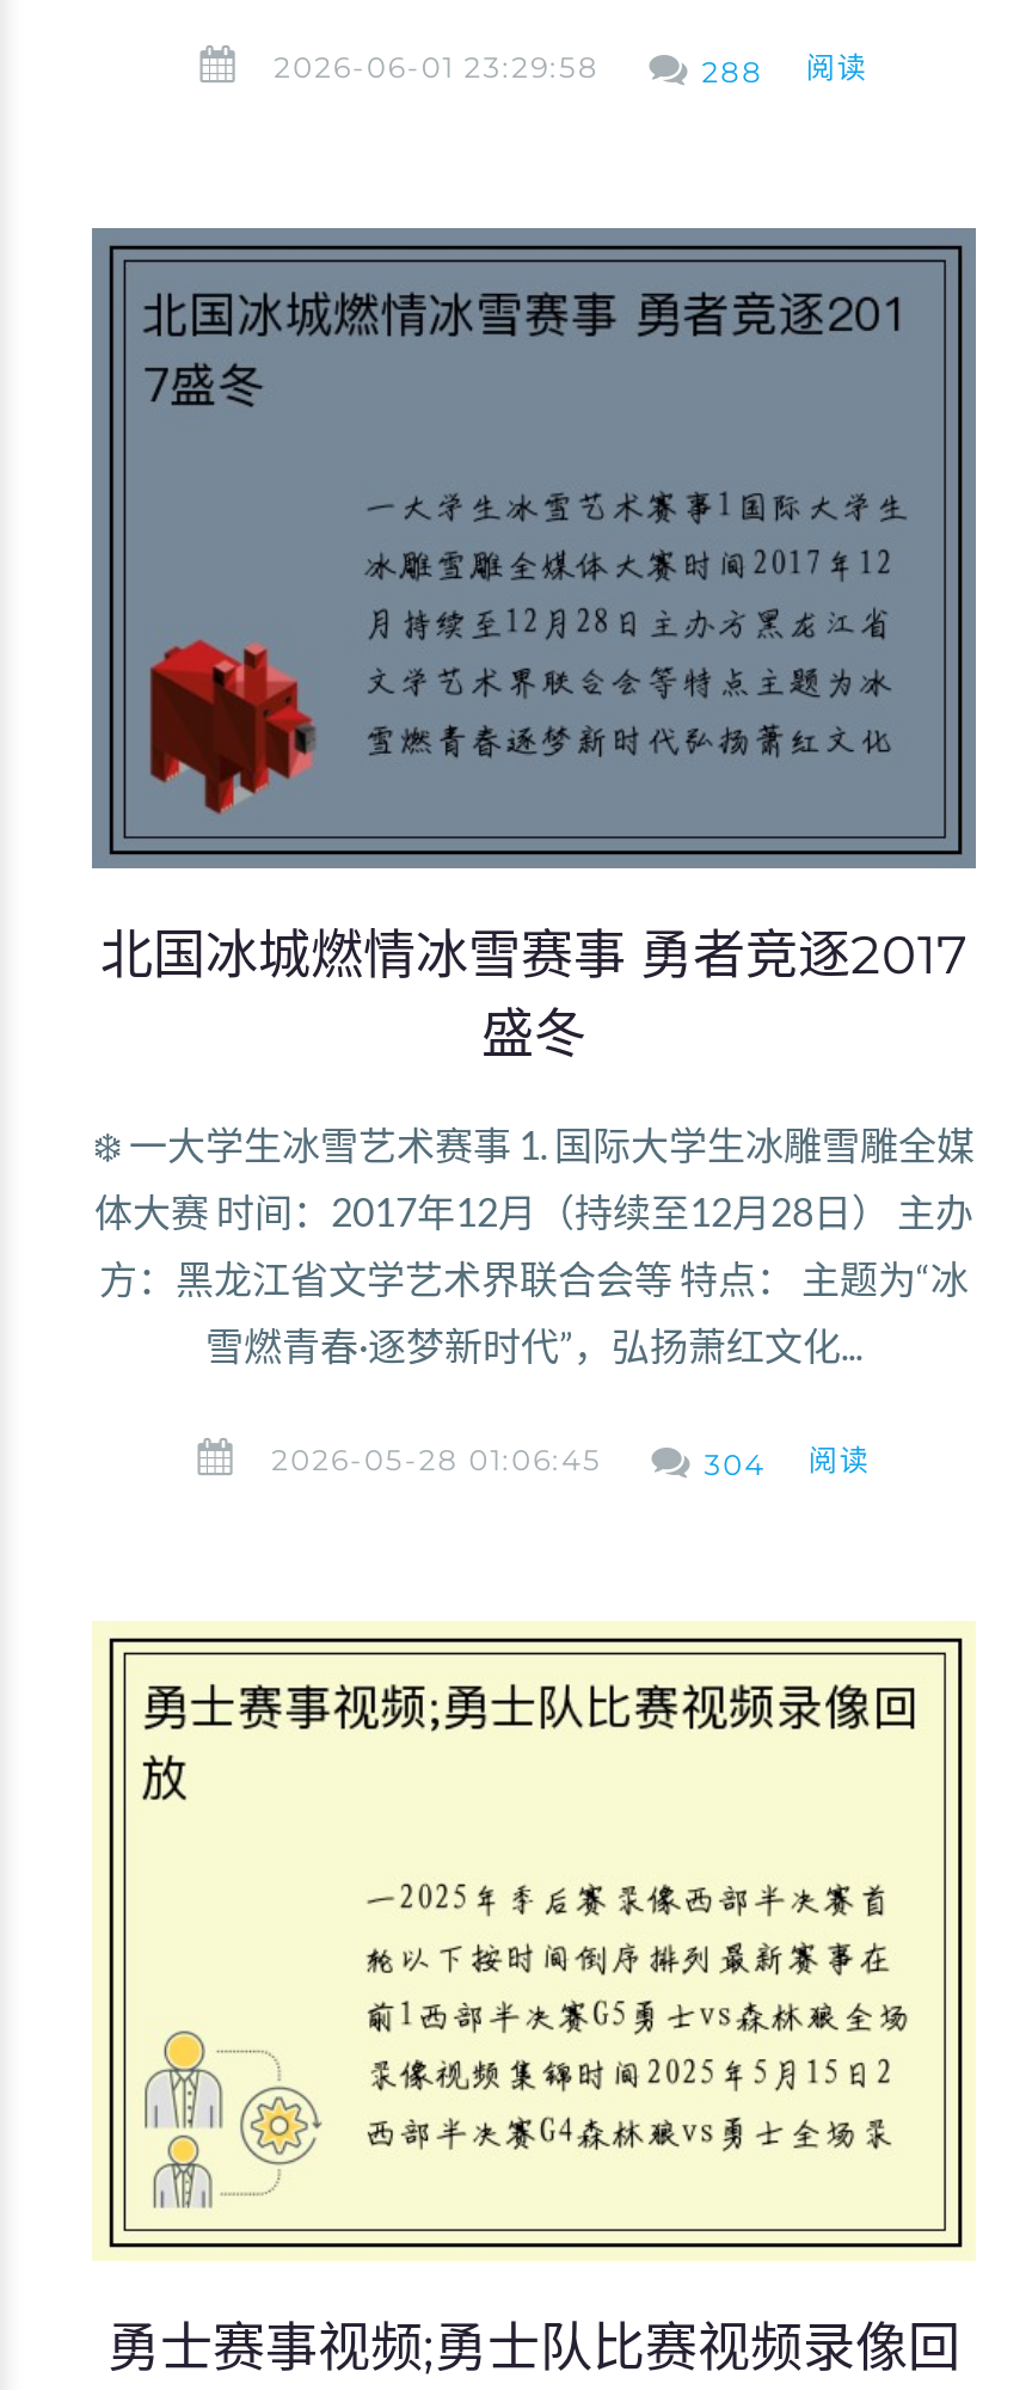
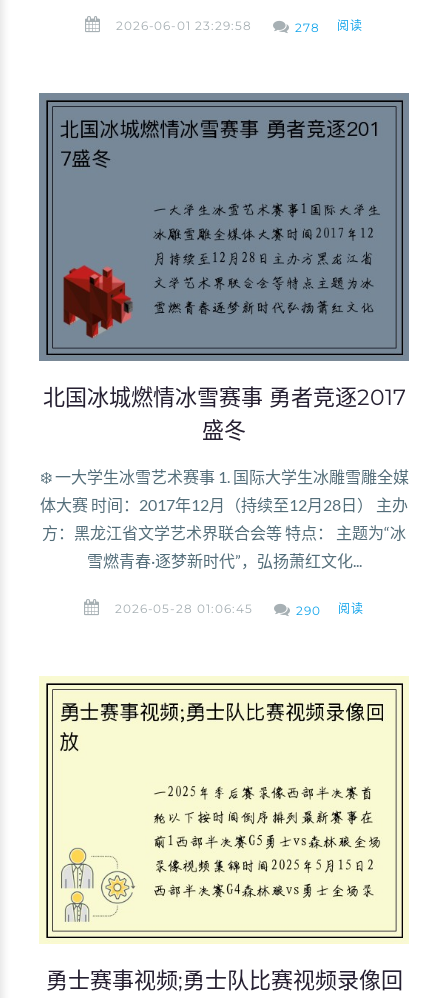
[702,49,868,89] 288 阅读 -> [295,18,363,35] 278 阅读
[704,1442,870,1482] 304 阅读 -> [296,601,364,618] 290 阅读

